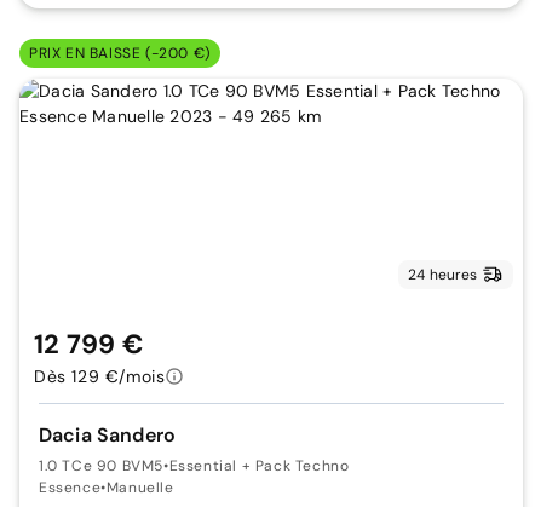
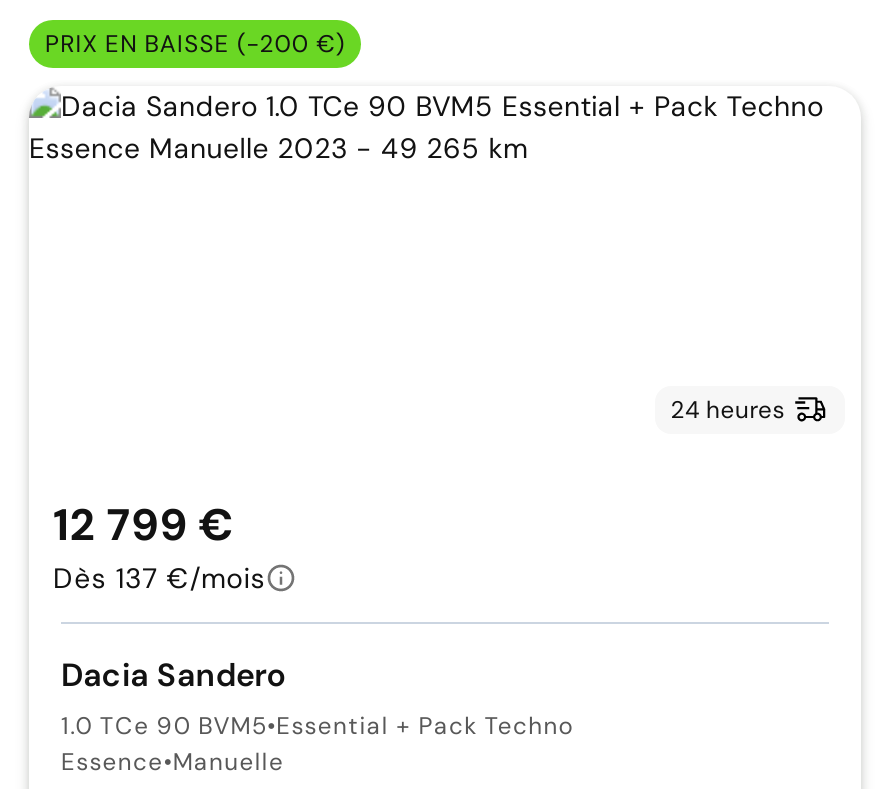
[34,365,165,387] Dès 129 €/mois -> [53,560,266,596] Dès 137 €/mois

